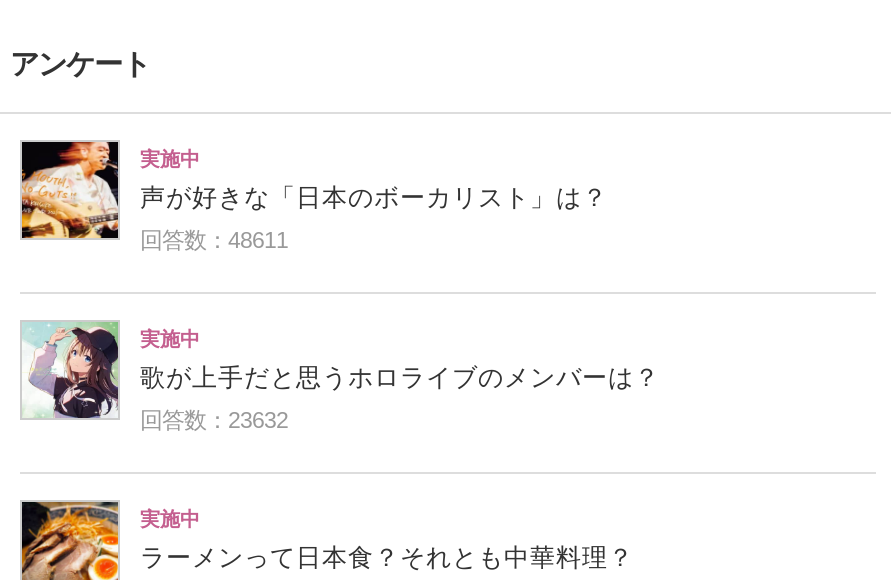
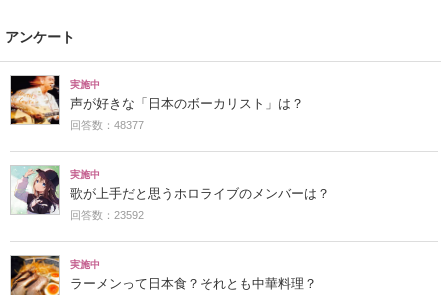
[140,228,288,252] 回答数：48611 -> [70,119,144,131] 回答数：48377
[140,408,288,432] 回答数：23632 -> [70,209,144,221] 回答数：23592

